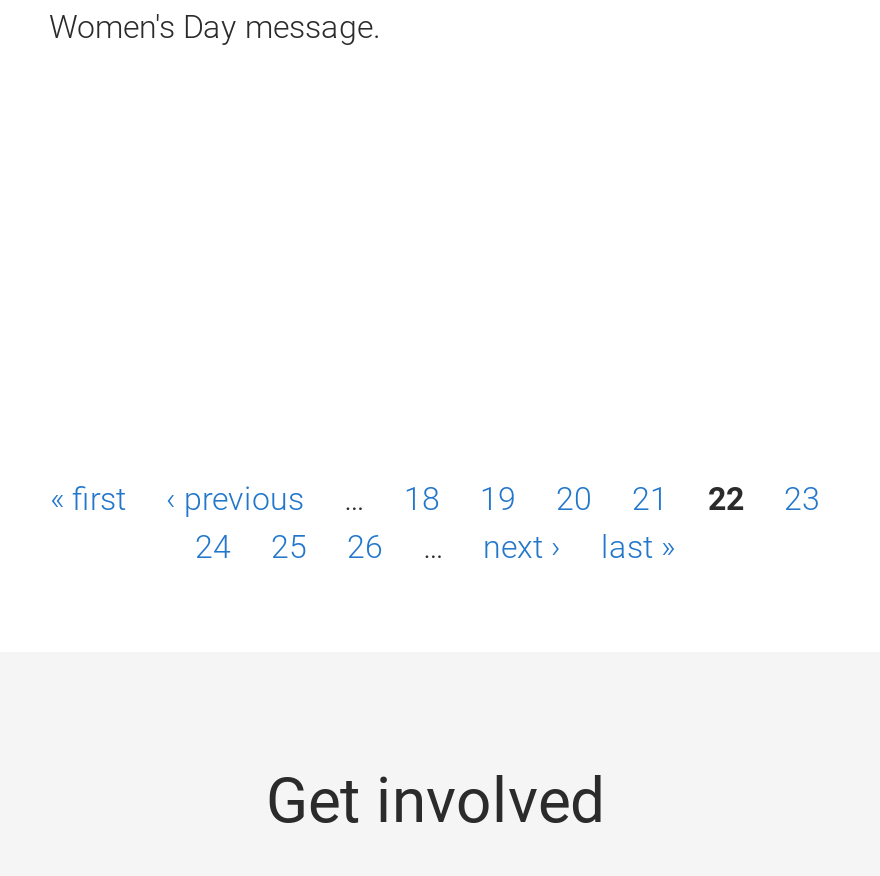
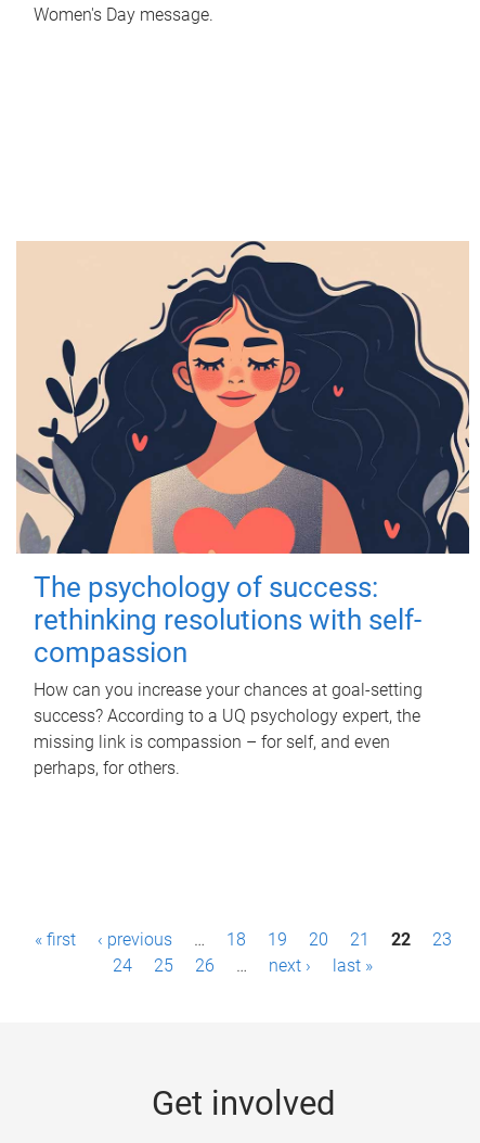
none -> [15,240,470,778] [image] | The psychology of success: | rethinking resolutions with self- | compassion | How can you increase your chances at goal-setting | success? According to a UQ psychology expert, the | missing link is compassion – for self, and even | perhaps, for others.

